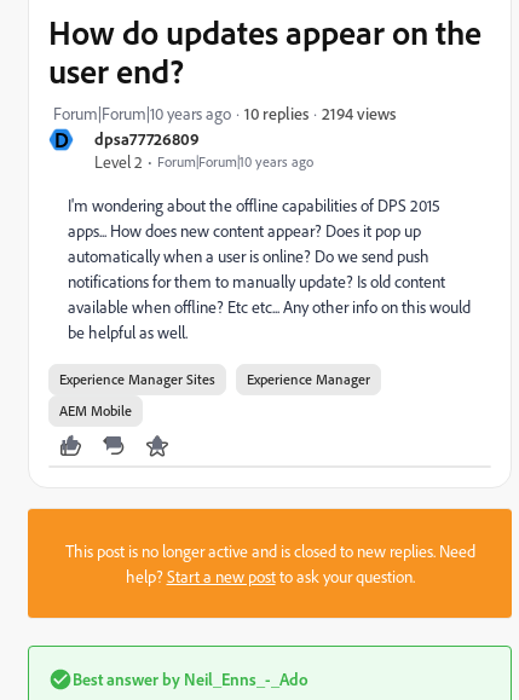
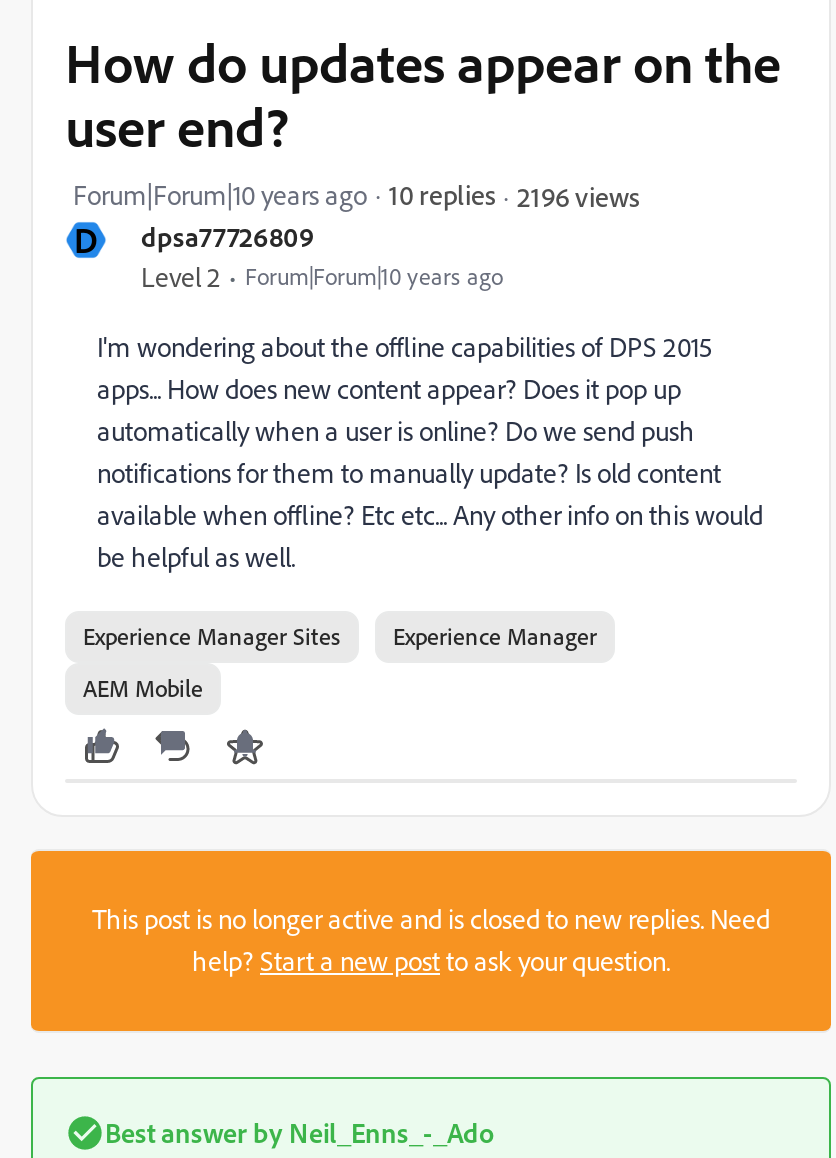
[322,102,396,123] 2194 views -> [517,178,639,212] 2196 views

